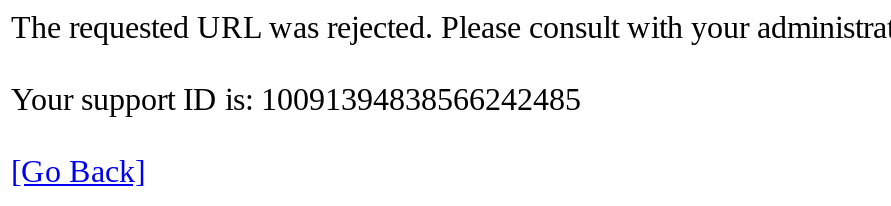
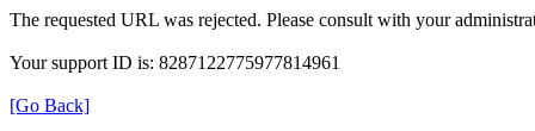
[11,82,581,116] Your support ID is: 10091394838566242485 -> [10,52,340,73] Your support ID is: 8287122775977814961

